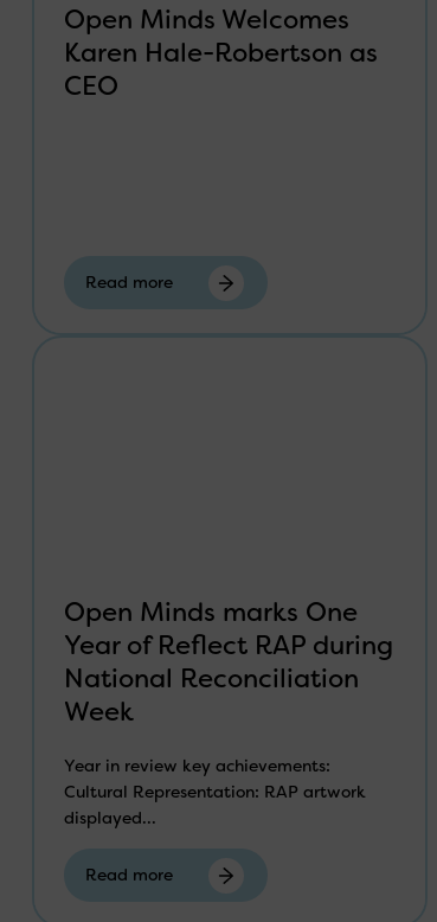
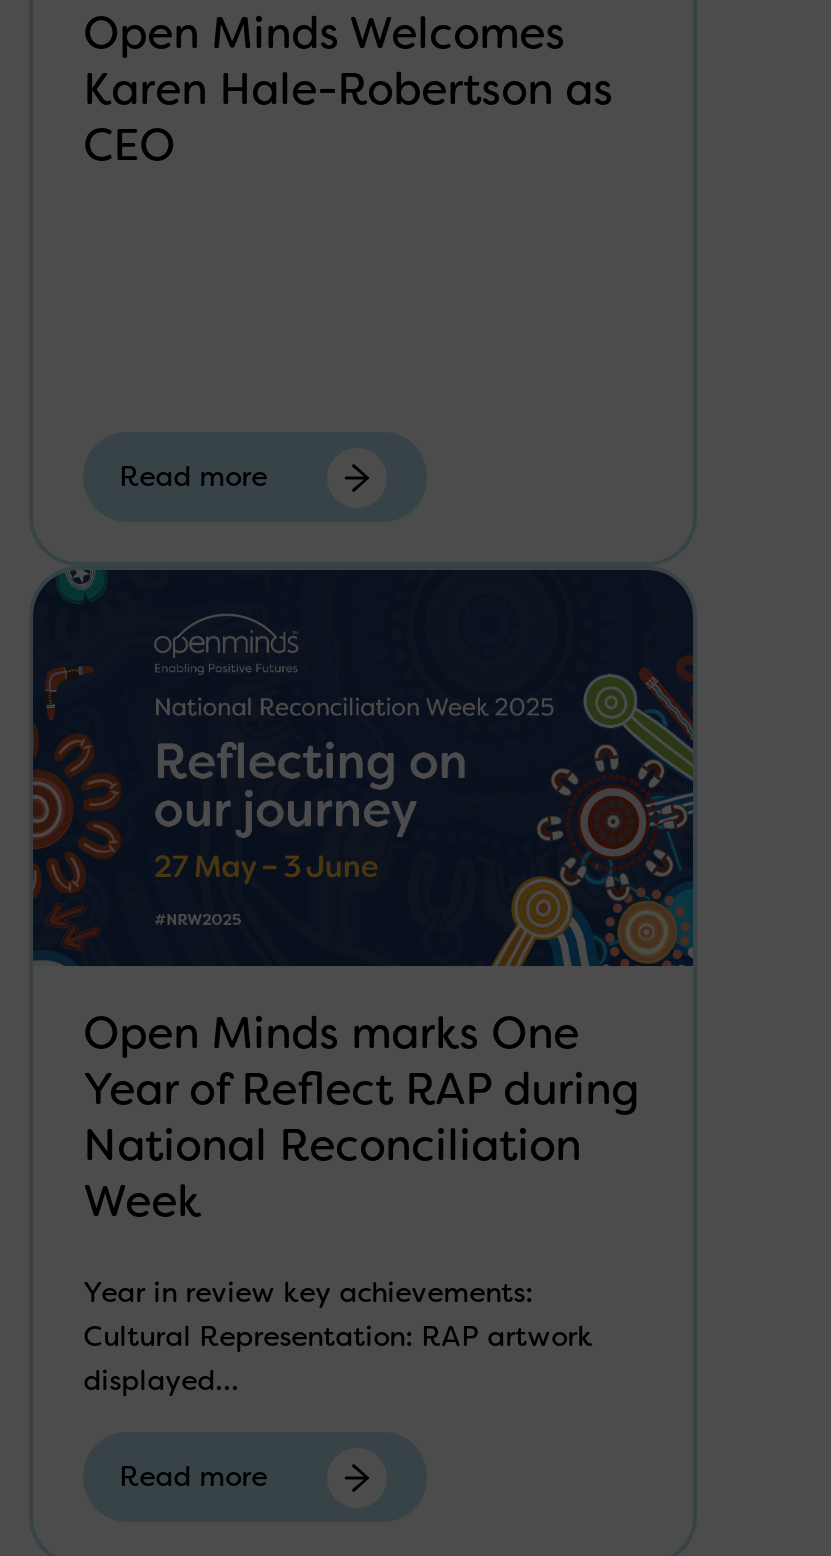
none -> [31,568,695,968] [image]

